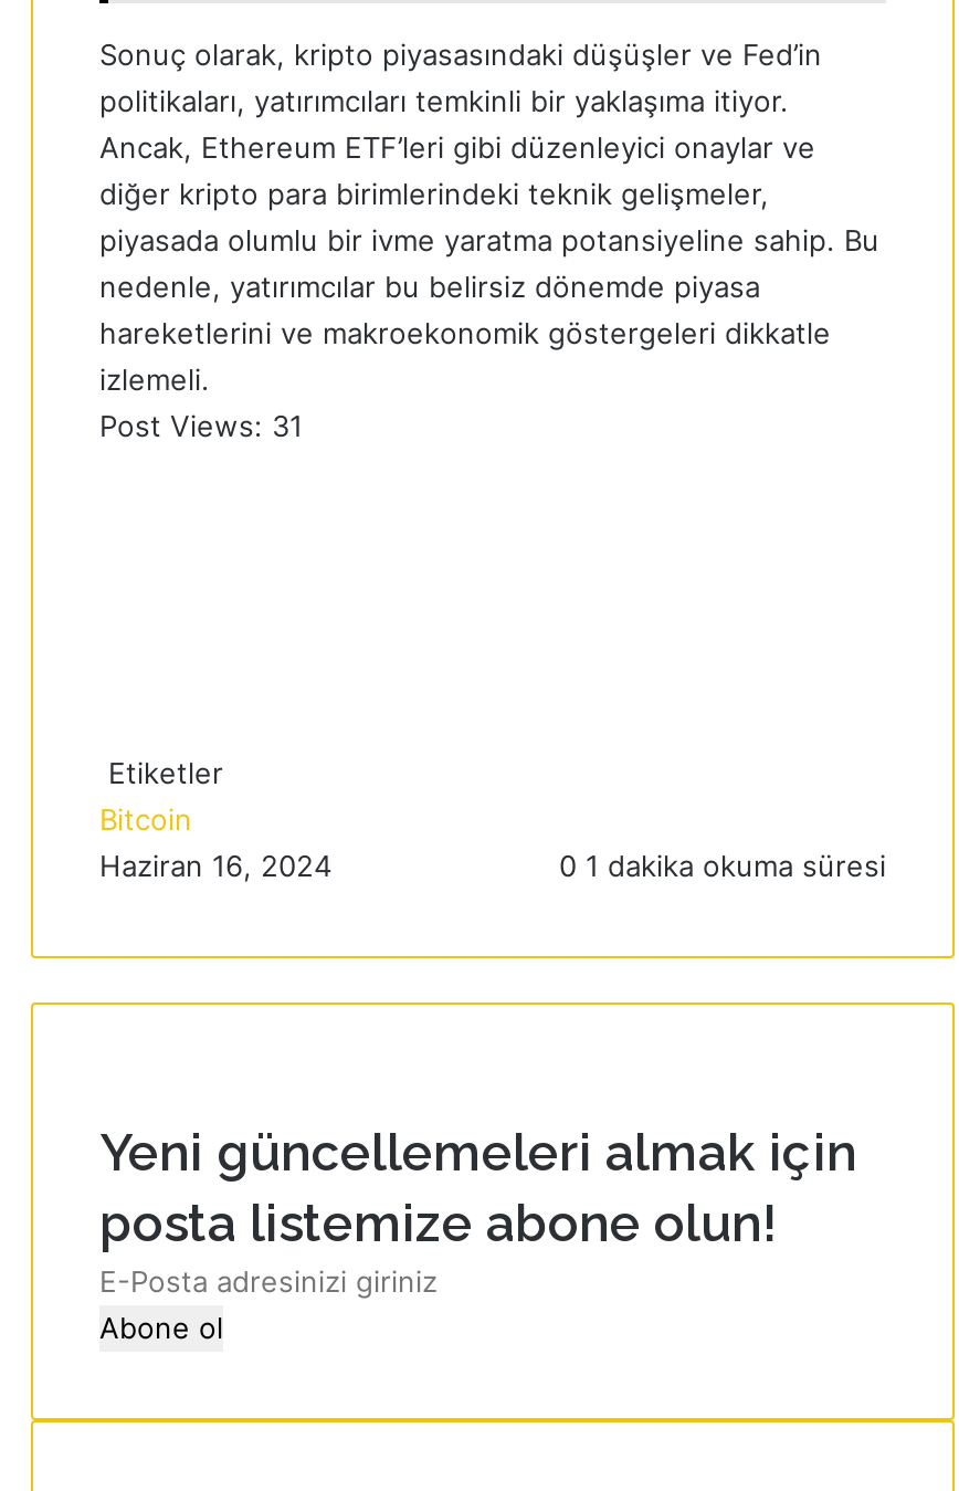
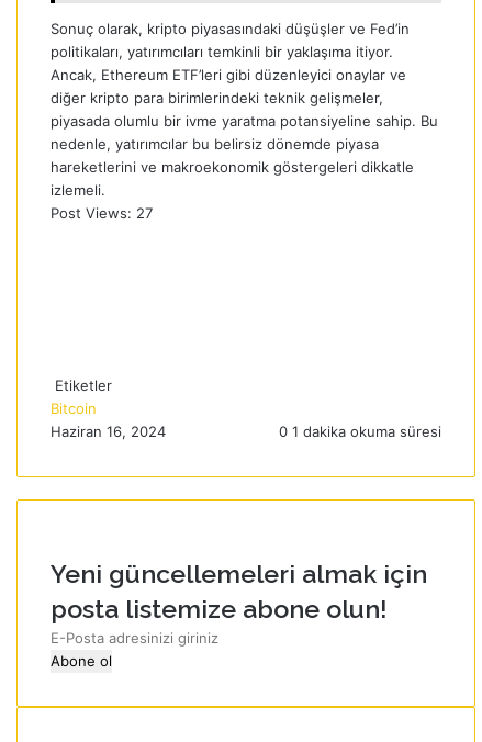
[99,408,303,443] Post Views: 31 -> [51,204,153,222] Post Views: 27

